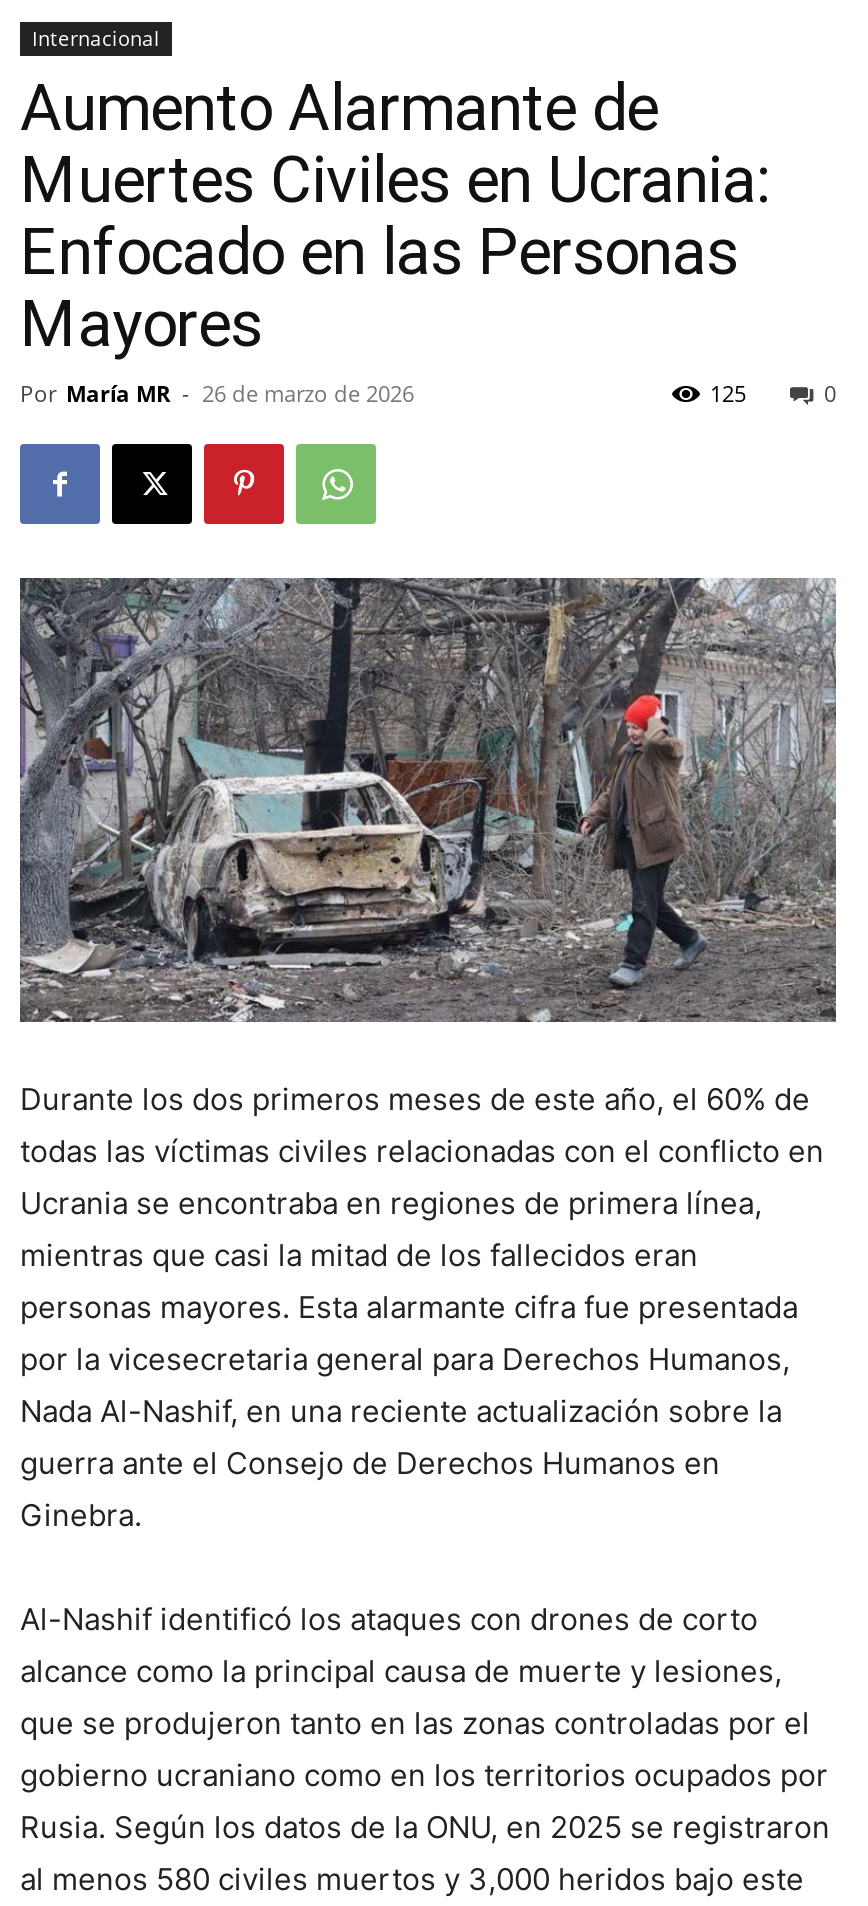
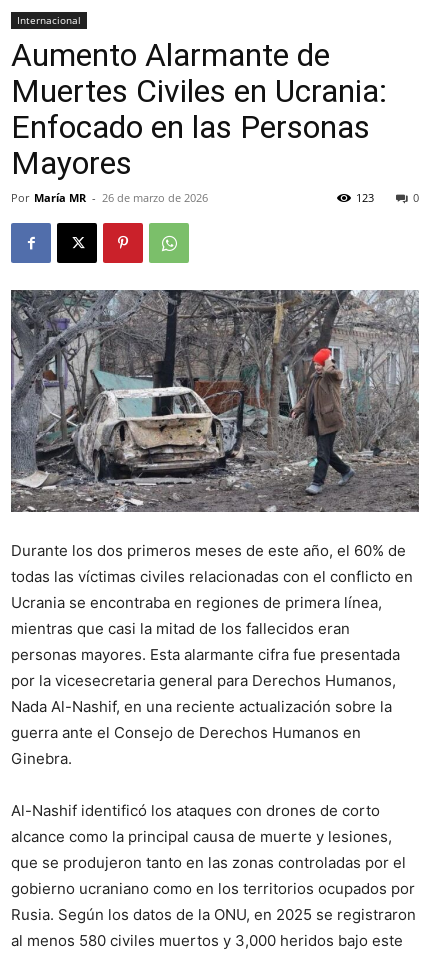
[710,378,746,408] 125 -> [356,190,374,205] 123

